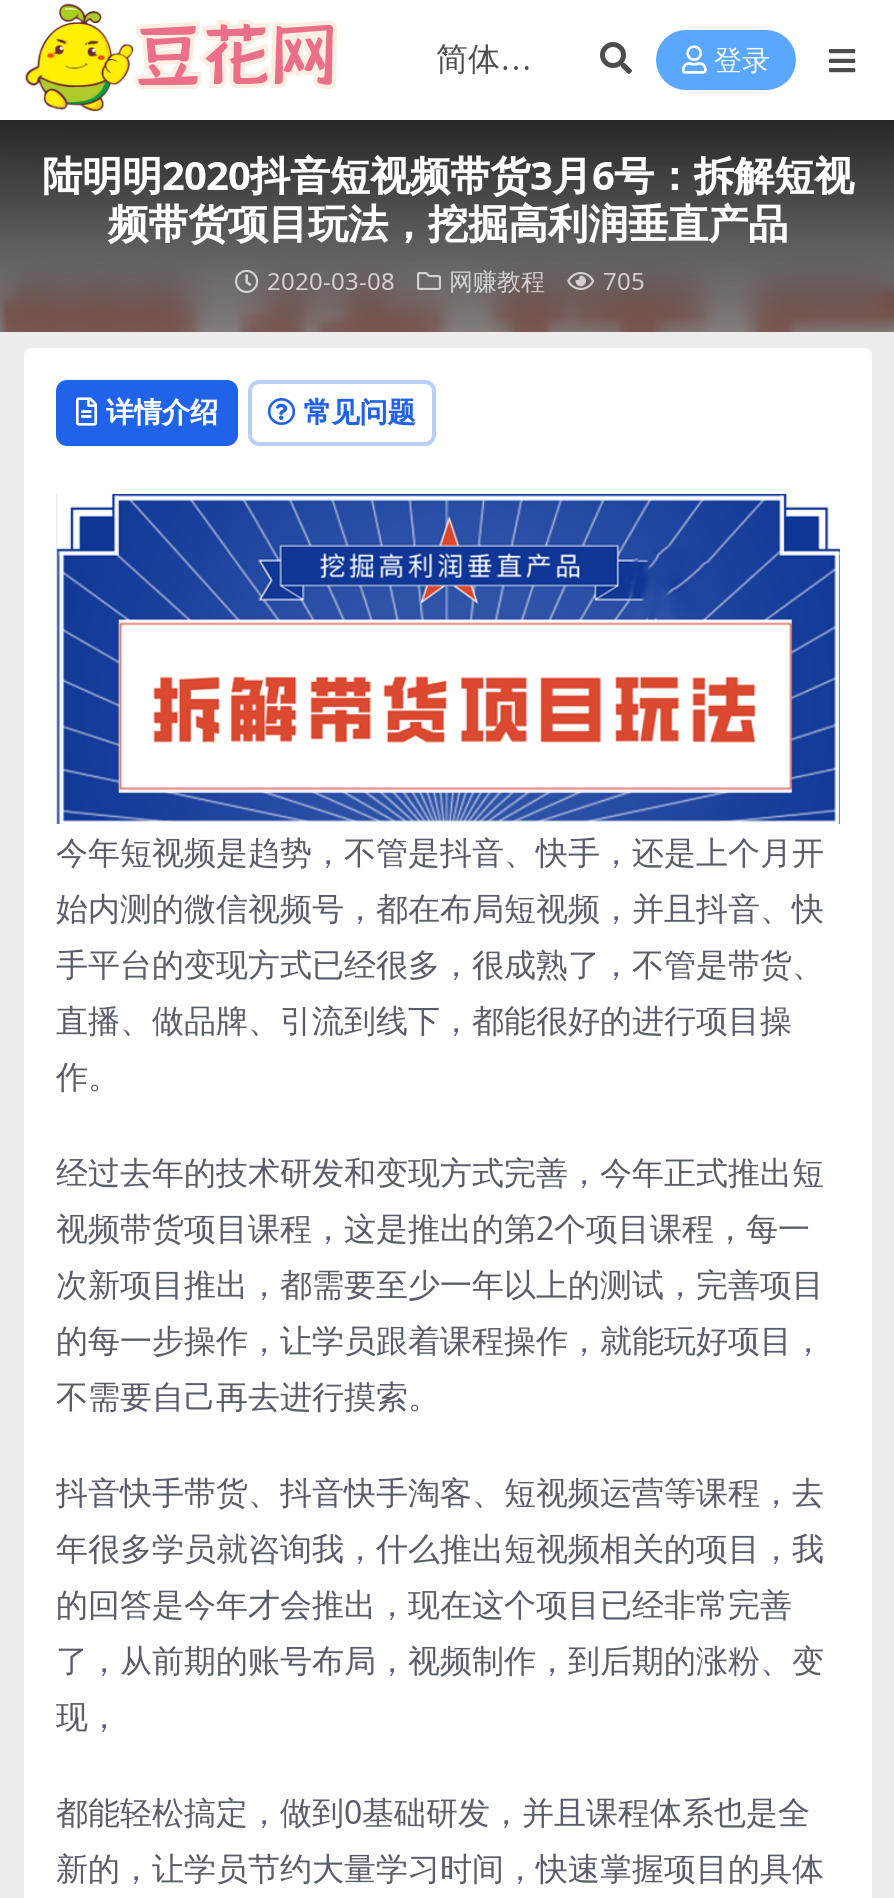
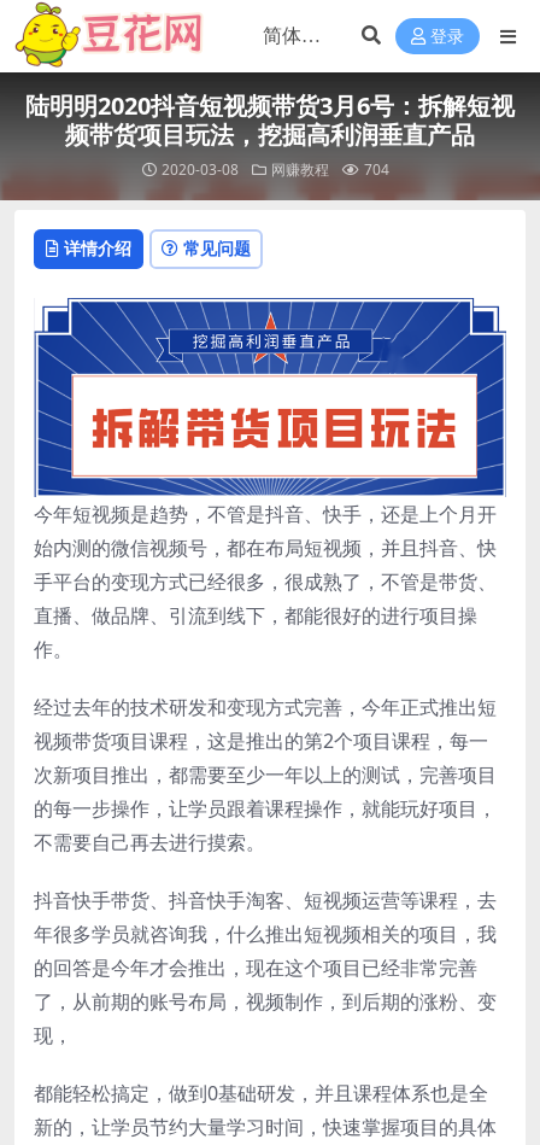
[267,264,645,298] 2020-03-08 网赚教程 705 -> [161,159,389,180] 2020-03-08 网赚教程 704

